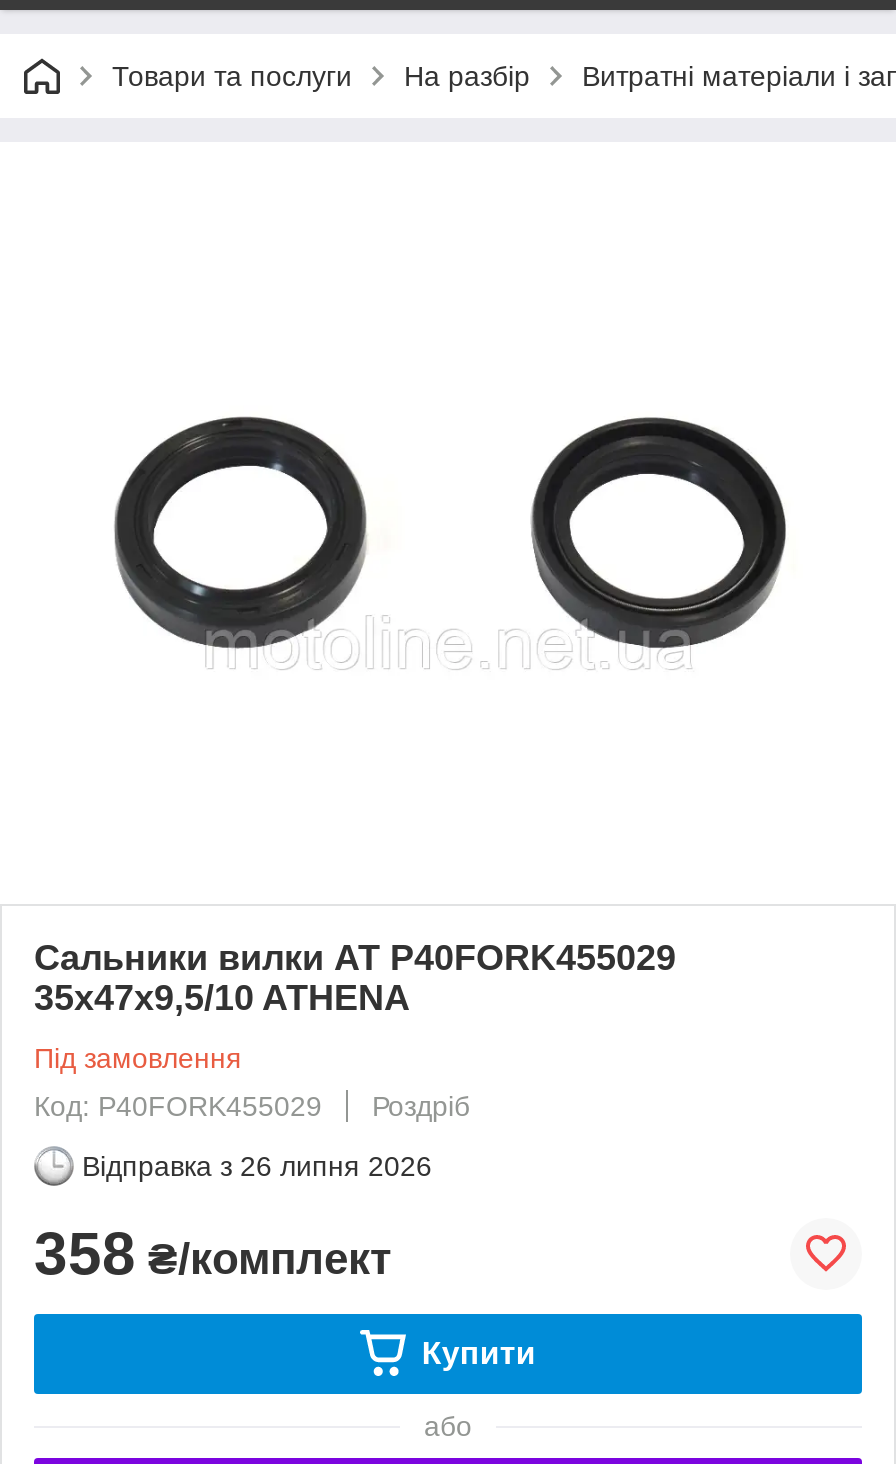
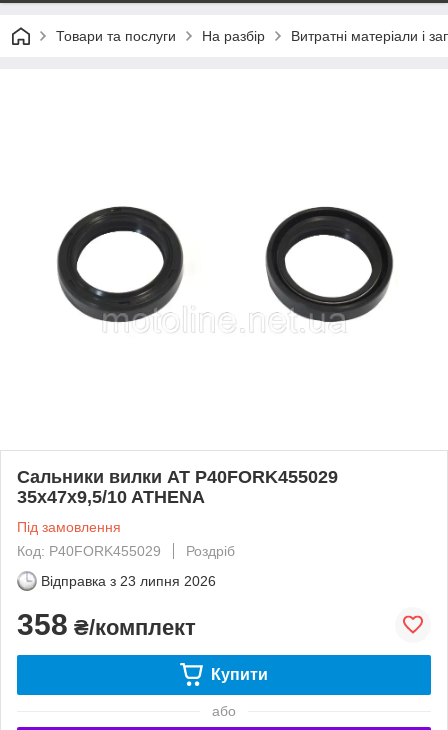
[82,1150,432,1182] Відправка з 26 липня 2026 -> [41,573,216,589] Відправка з 23 липня 2026

